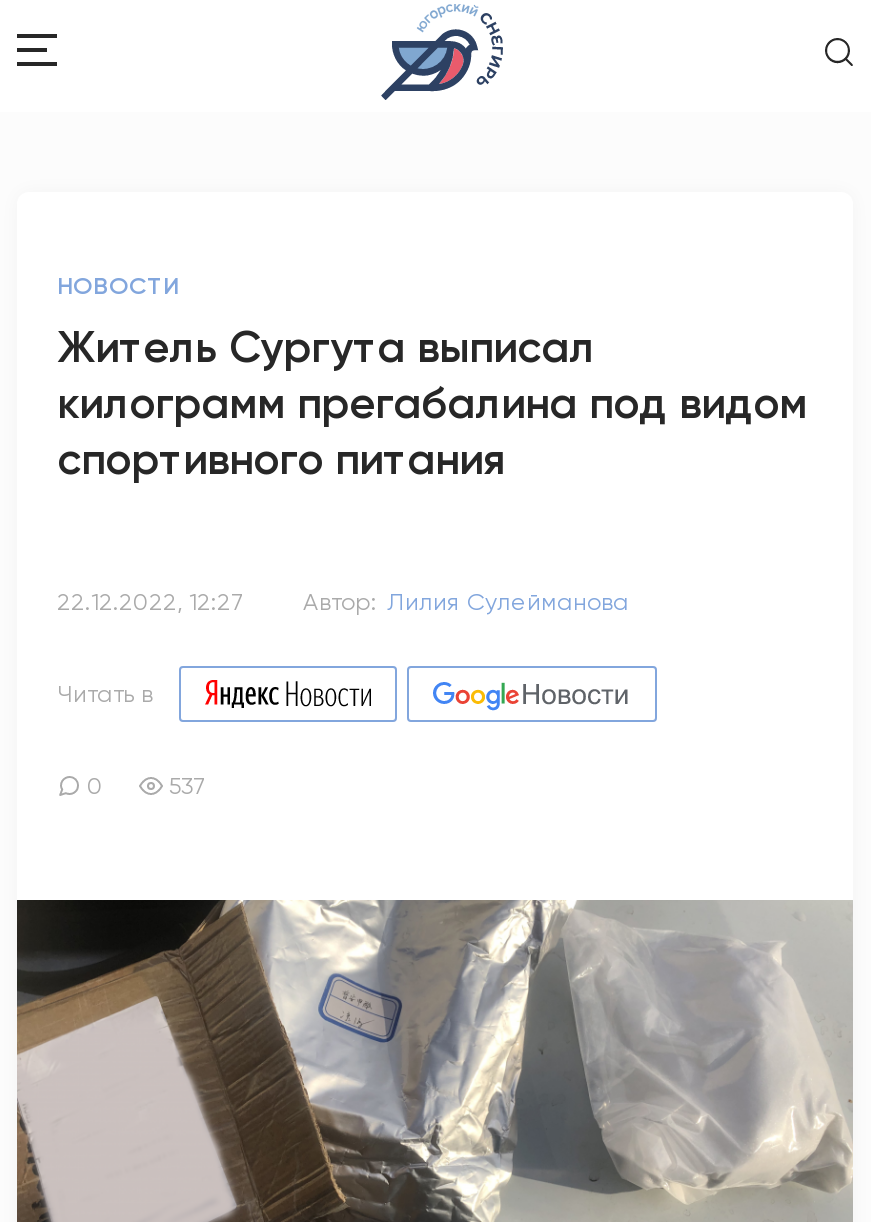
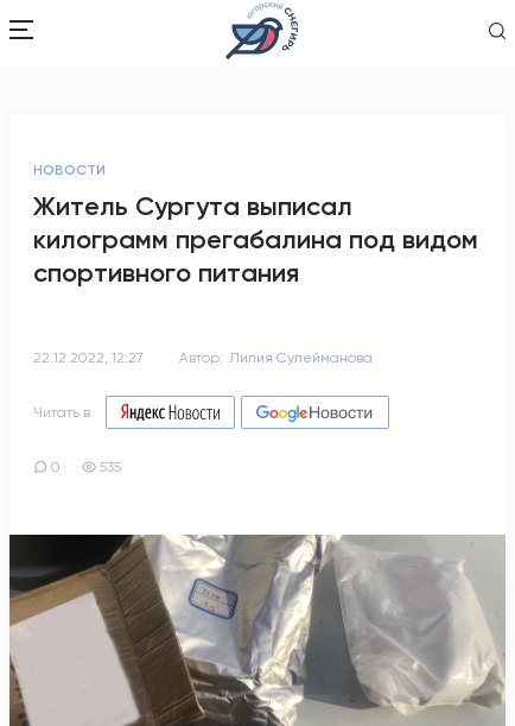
[169,772,205,800] 537 -> [100,459,121,475] 535

